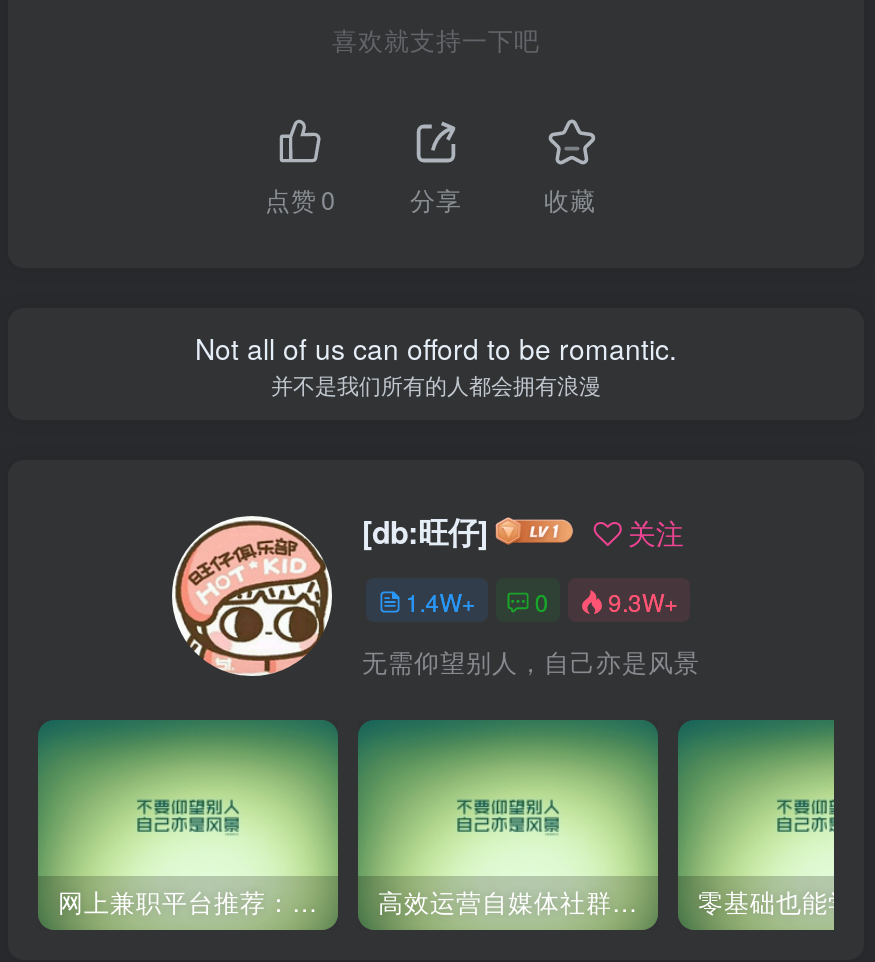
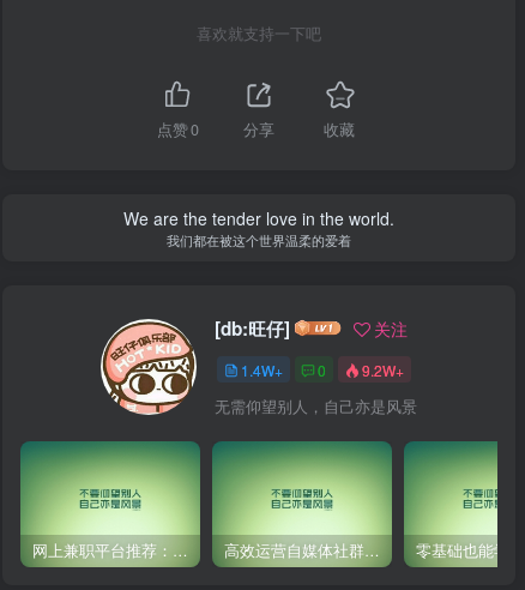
[195,328,677,400] Not all of us can offord to be romantic. | 并不是我们所有的人都会拥有浪漫 -> [123,206,394,249] We are the tender love in the world. | 我们都在被这个世界温柔的爱着
[406,583,678,617] 1.4W+ 0 9.3W+ -> [241,359,404,380] 1.4W+ 0 9.2W+

